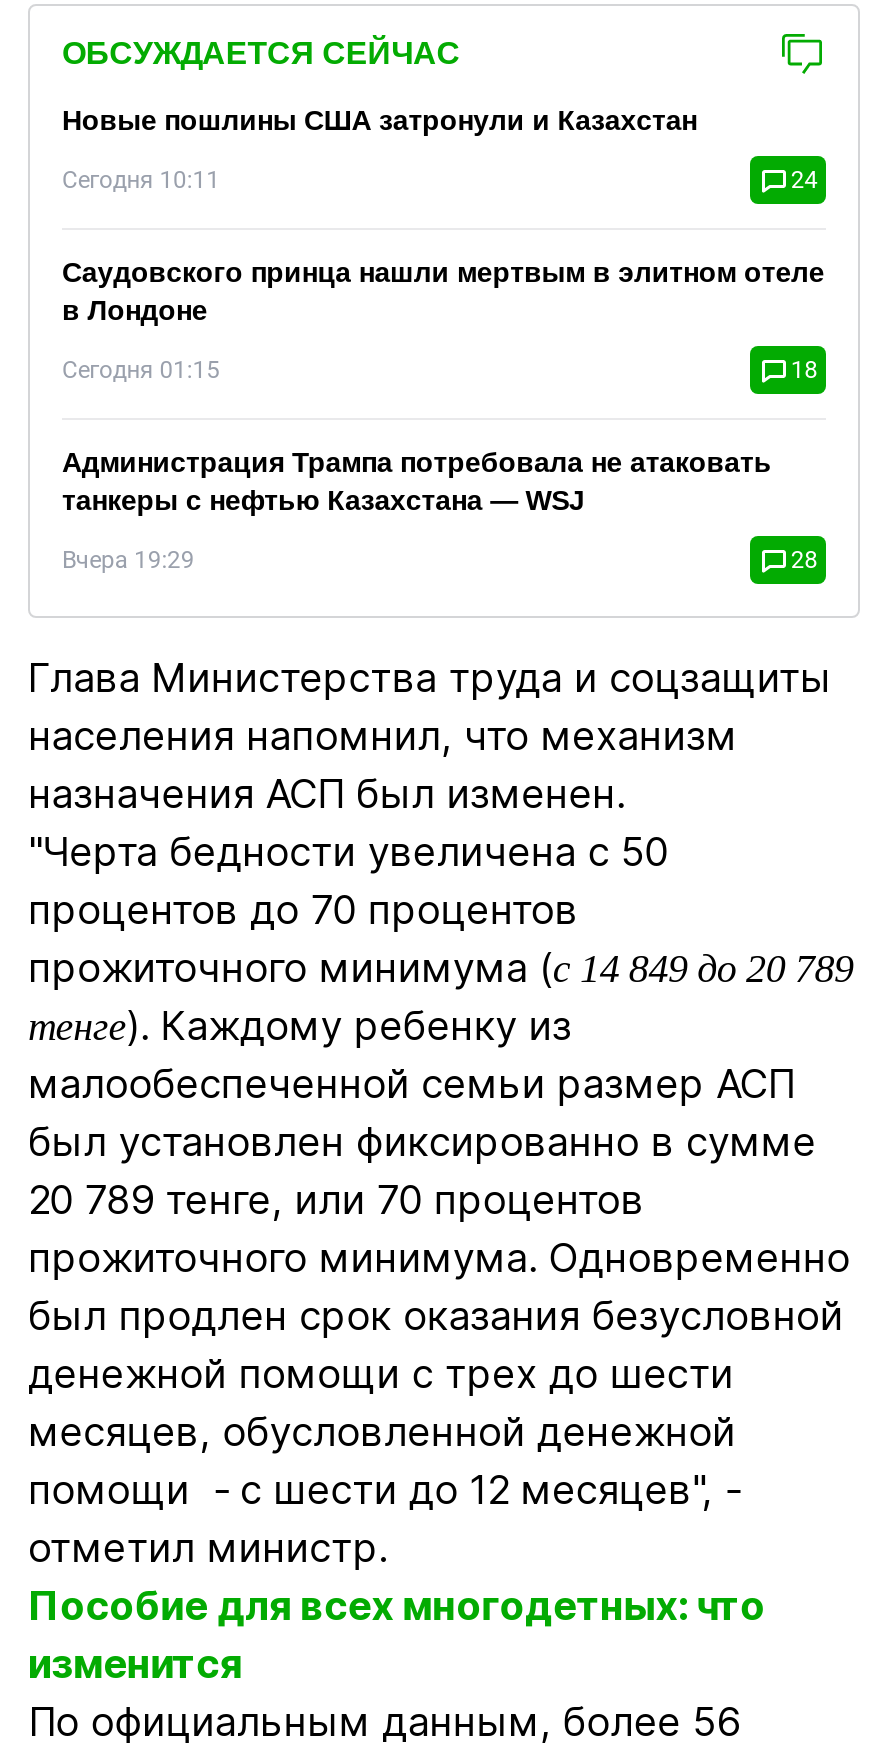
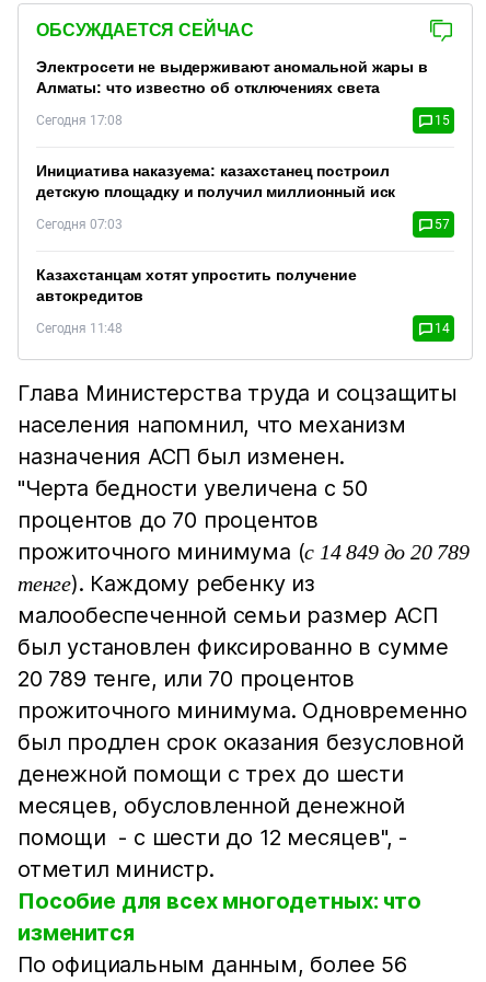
[62,104,697,136] Новые пошлины США затронули и Казахстан -> [36,58,428,96] Электросети не выдерживают аномальной жары в | Алматы: что известно об отключениях света
[62,166,818,194] Сегодня 10:11 | 24 -> [36,113,450,128] Сегодня 17:08 | 15
[62,256,825,326] Саудовского принца нашли мертвым в элитном отеле | в Лондоне -> [36,162,395,200] Инициатива наказуема: казахстанец построил | детскую площадку и получил миллионный иск
[62,356,818,384] Сегодня 01:15 | 18 -> [36,217,450,232] Сегодня 07:03 | 57
[62,446,771,516] Администрация Трампа потребовала не атаковать | танкеры с нефтью Казахстана — WSJ -> [36,266,357,304] Казахстанцам хотят упростить получение | автокредитов
[62,546,818,574] Вчера 19:29 | 28 -> [36,321,450,336] Сегодня 11:48 | 14

